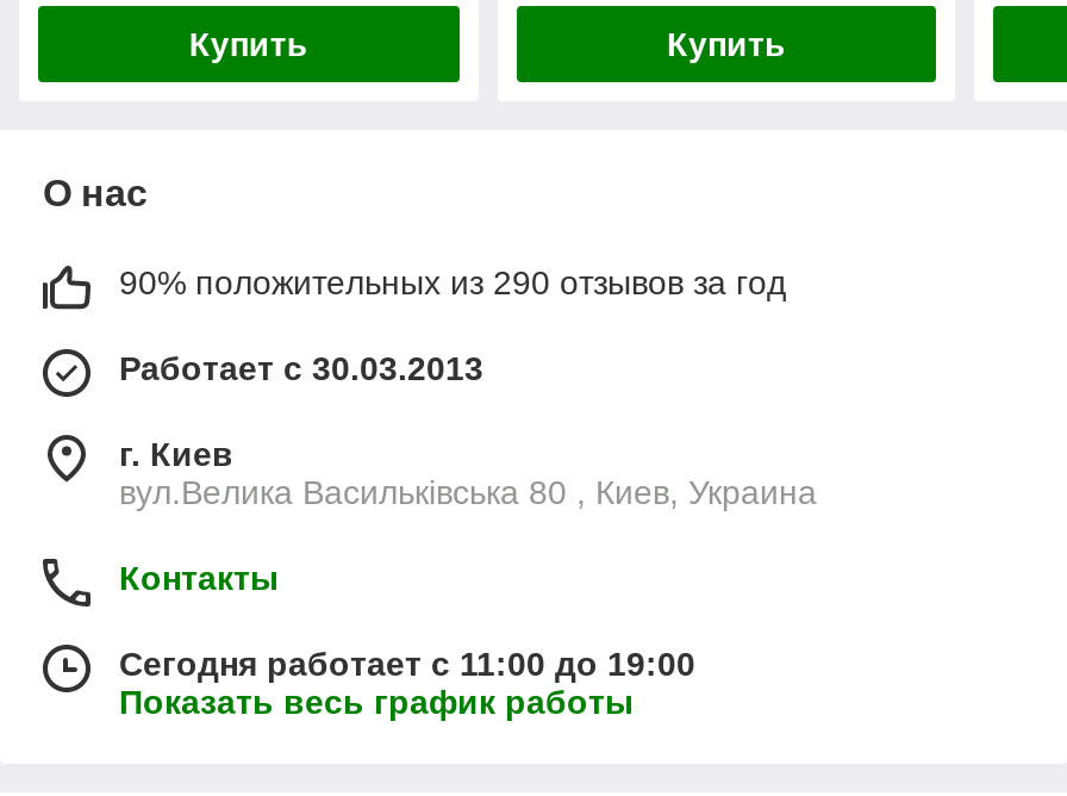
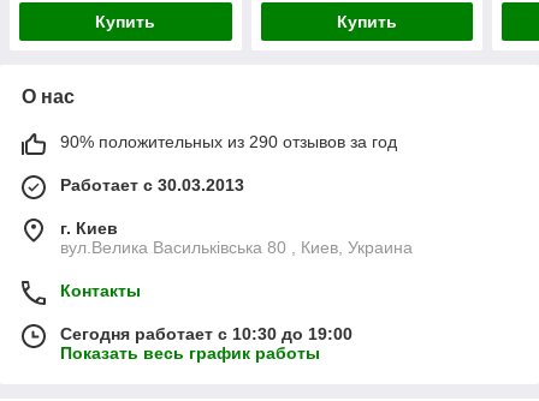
[119,646,695,684] Сегодня работает с 11:00 до 19:00 -> [60,325,353,344] Сегодня работает с 10:30 до 19:00

